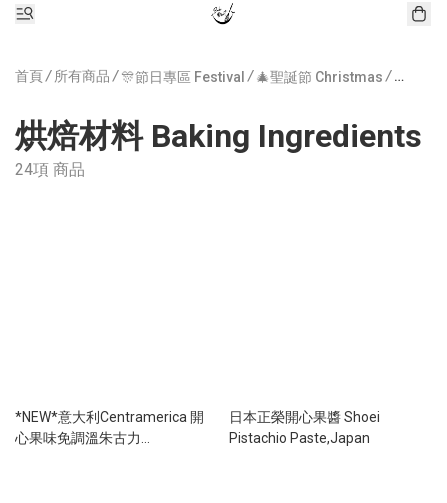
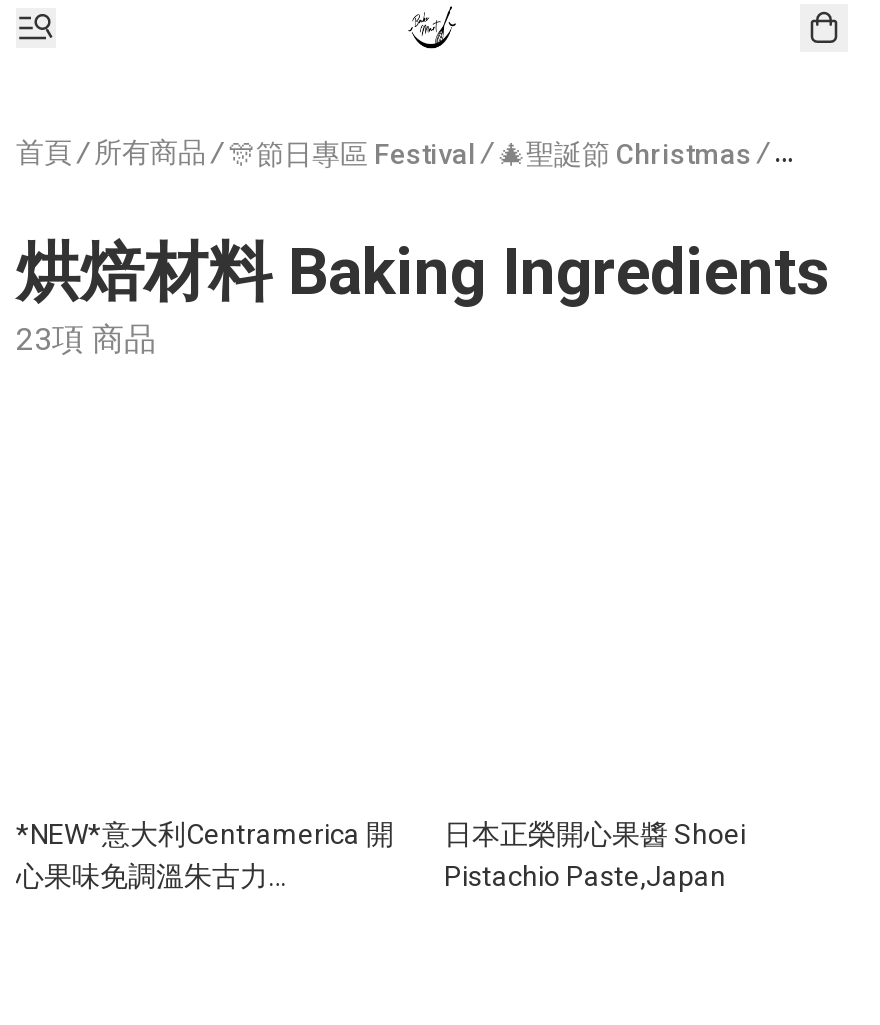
[15,160,85,179] 24項 商品 -> [16,320,156,358] 23項 商品

